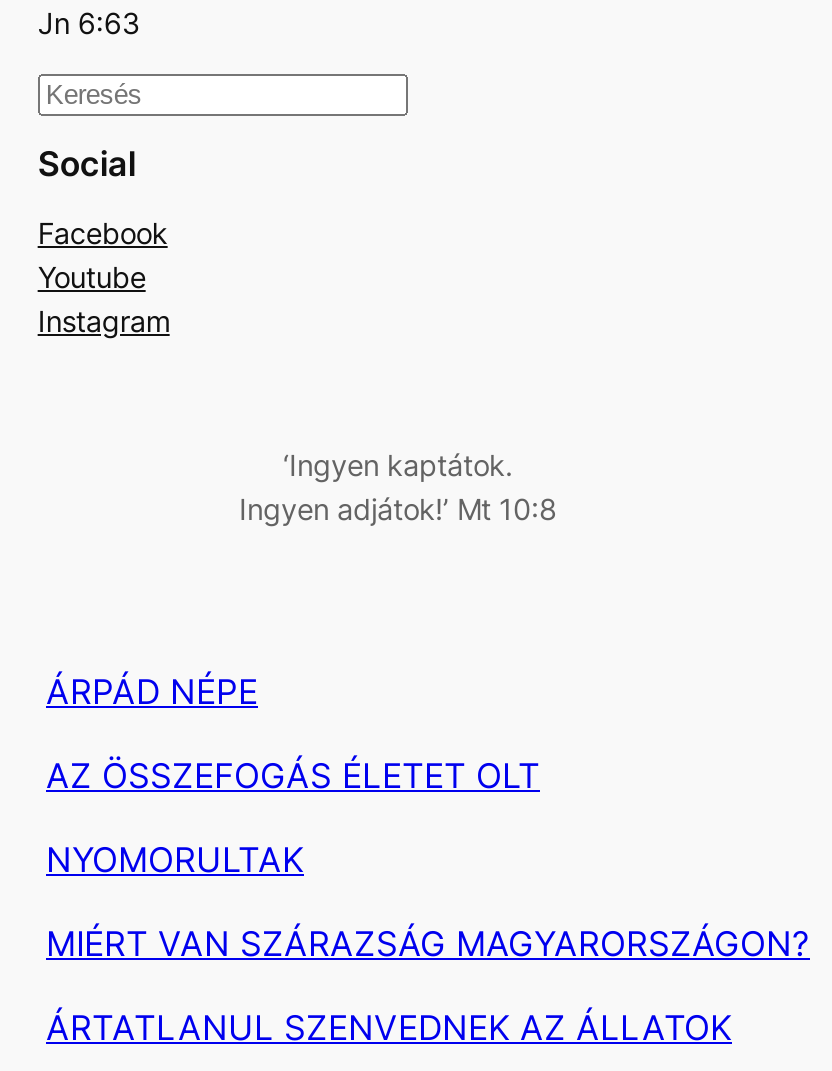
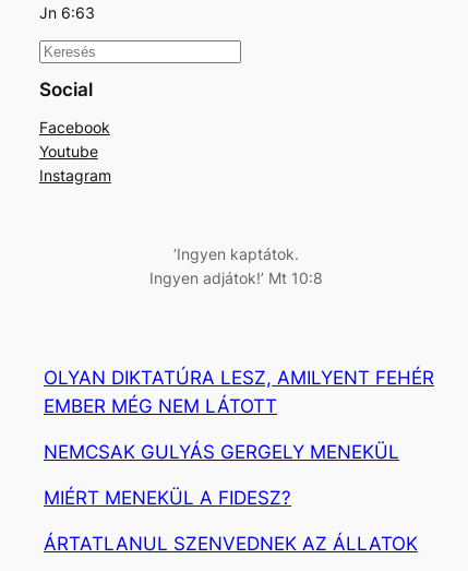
[46,673,810,965] ÁRPÁD NÉPE | AZ ÖSSZEFOGÁS ÉLETET OLT | NYOMORULTAK | MIÉRT VAN SZÁRAZSÁG MAGYARORSZÁGON? -> [44,367,434,509] OLYAN DIKTATÚRA LESZ, AMILYENT FEHÉR | EMBER MÉG NEM LÁTOTT | NEMCSAK GULYÁS GERGELY MENEKÜL | MIÉRT MENEKÜL A FIDESZ?

